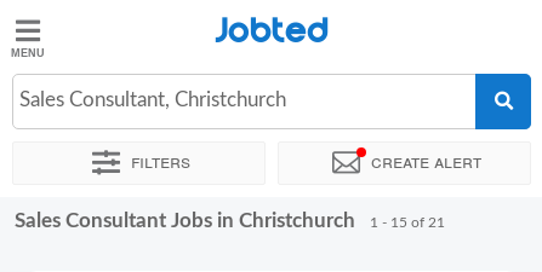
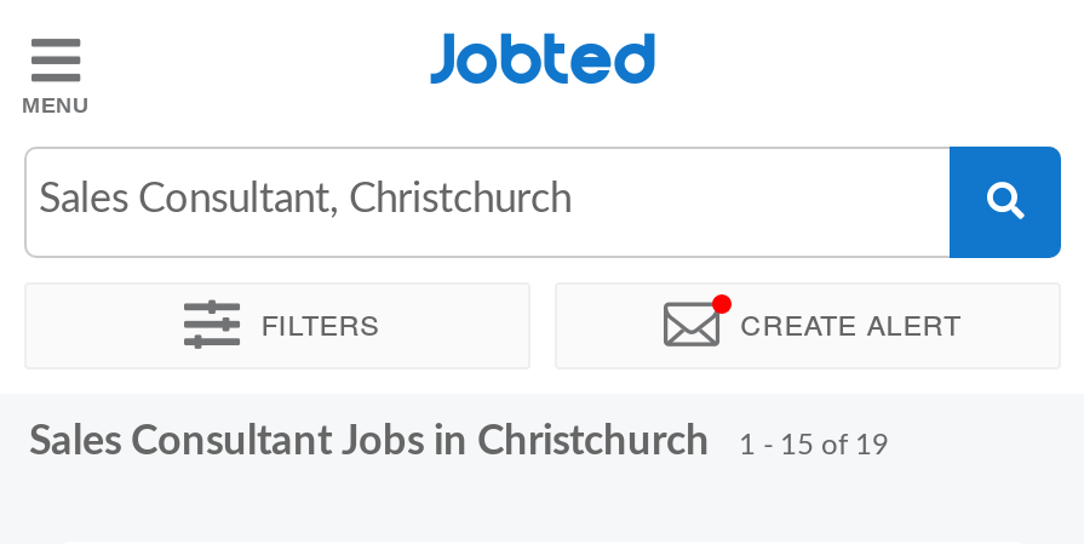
[370,215,445,230] 1 - 15 of 21 -> [739,430,889,459] 1 - 15 of 19

